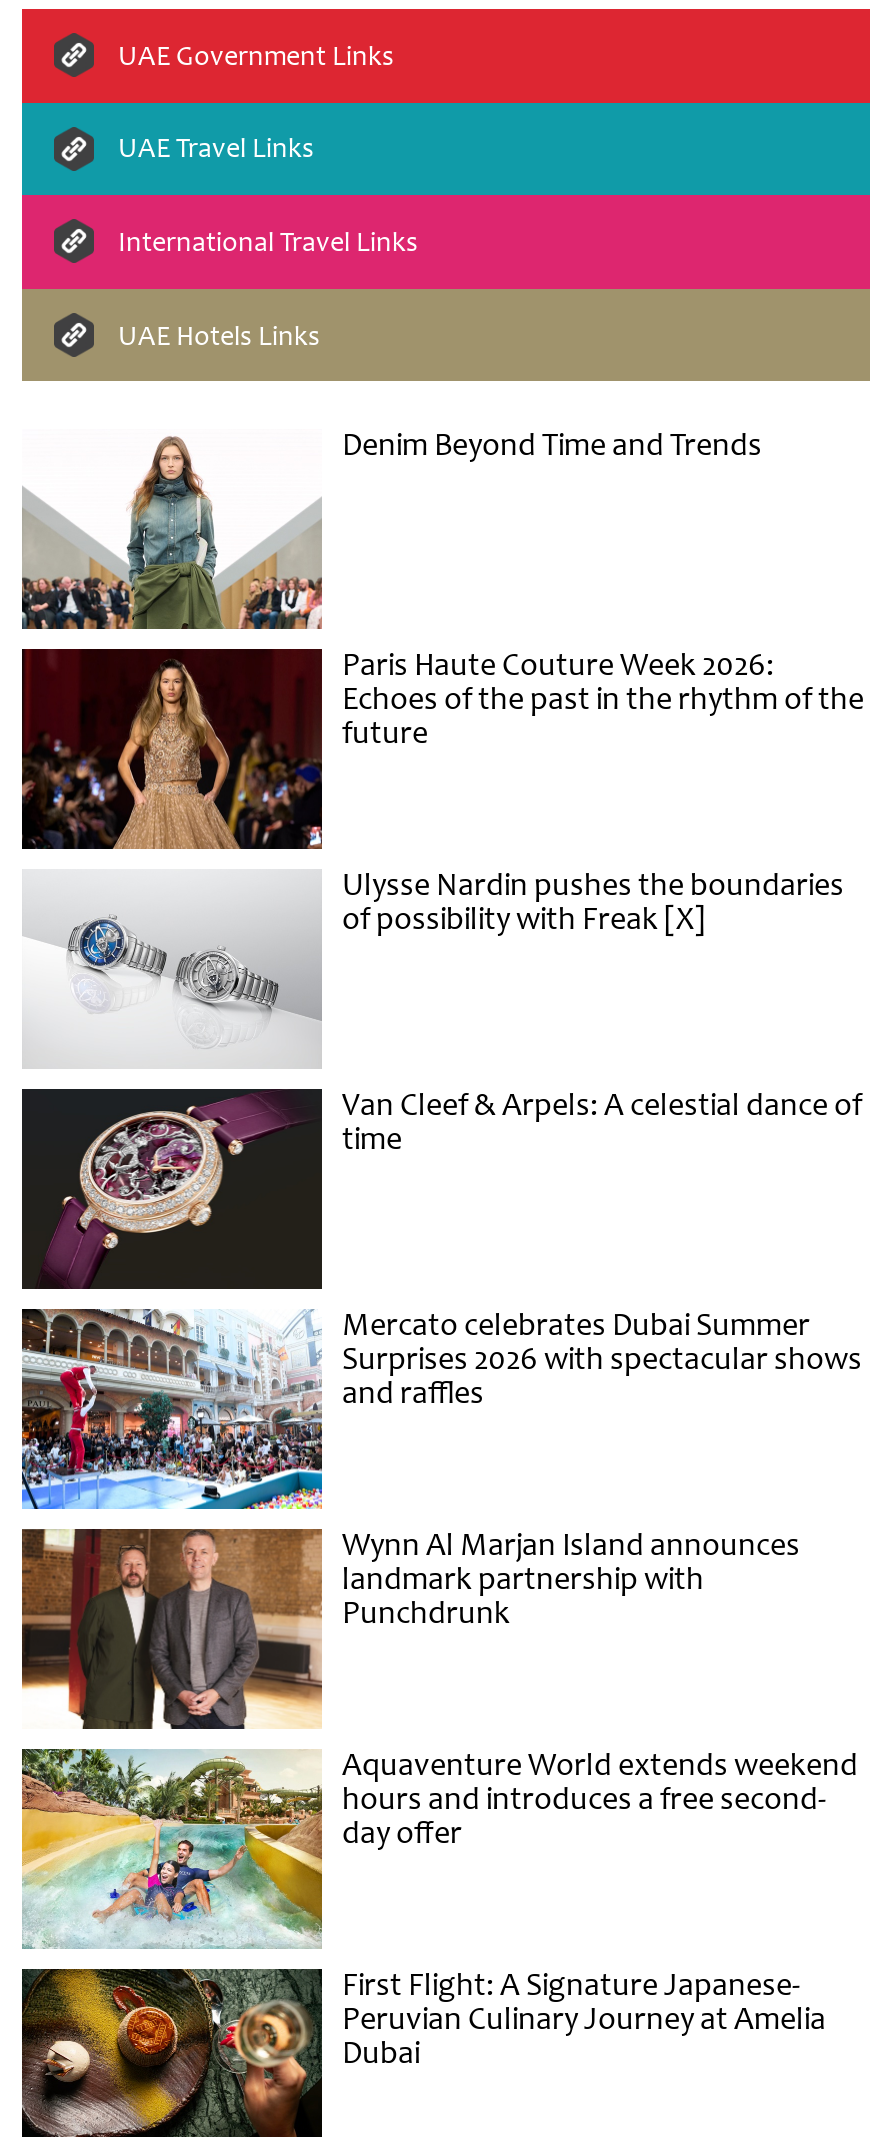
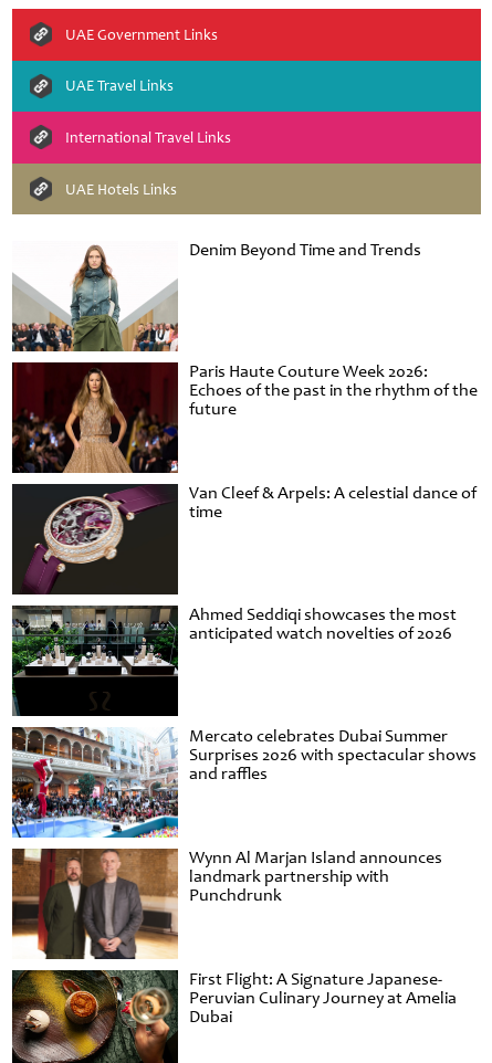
[22,866,844,1069] [image] | Ulysse Nardin pushes the boundaries | of possibility with Freak [X] -> none
none -> [12,604,457,716] [image] | Ahmed Seddiqi showcases the most | anticipated watch novelties of 2026
[20,1746,858,1951] [image] | Aquaventure World extends weekend | hours and introduces a free second- | day offer -> none

